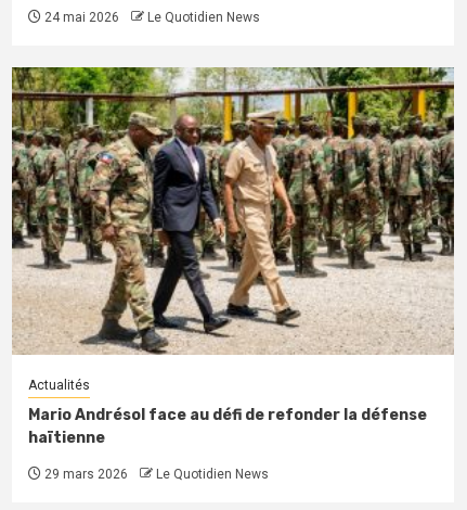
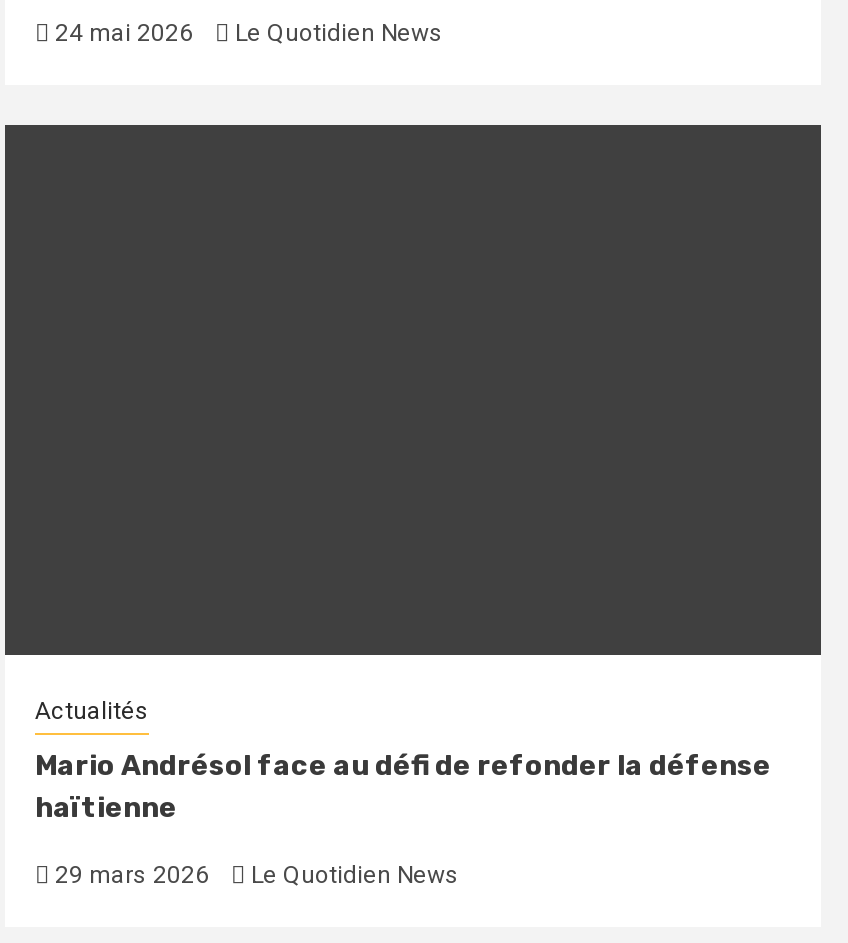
[12,66,455,355] [image] -> none

